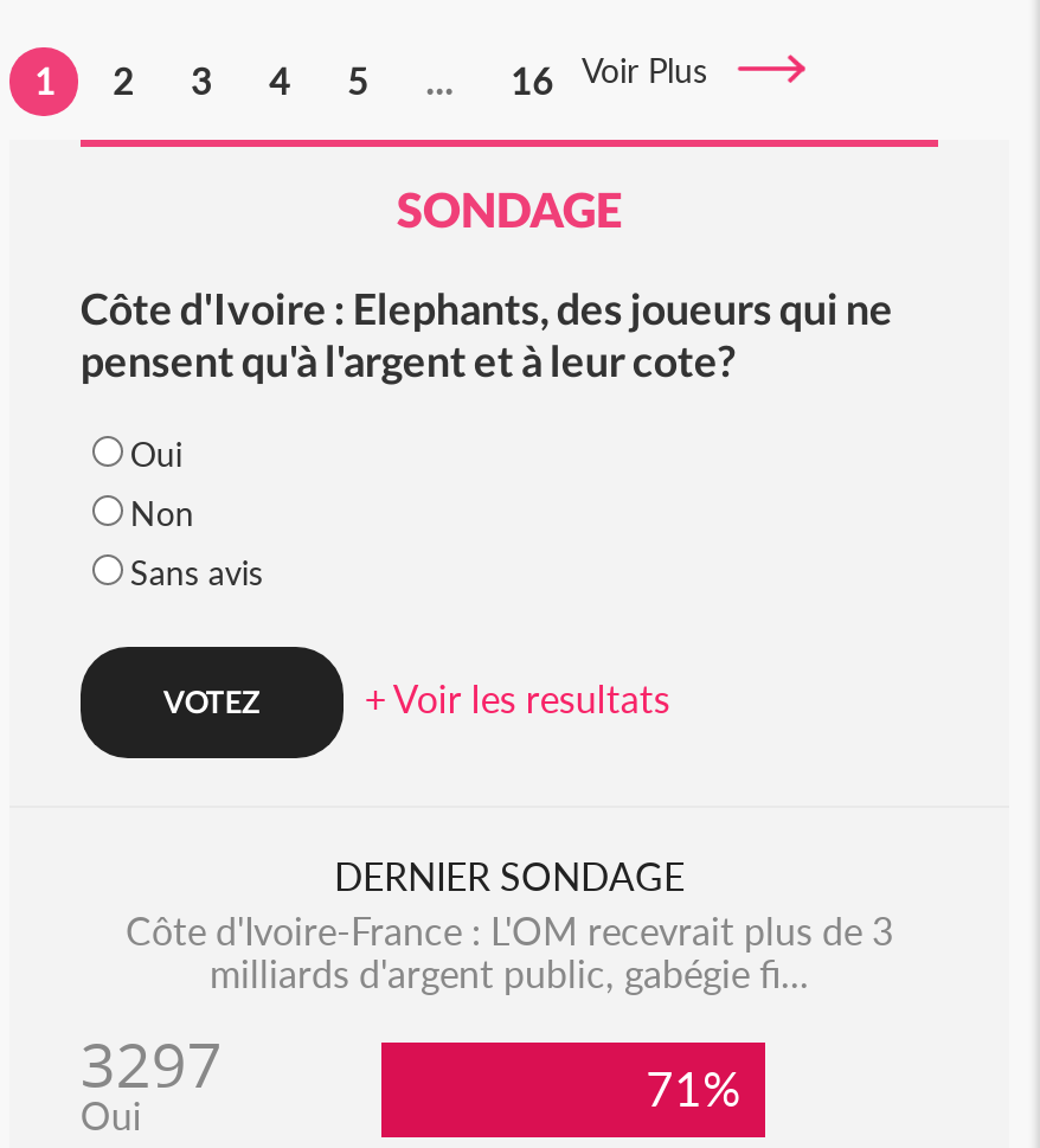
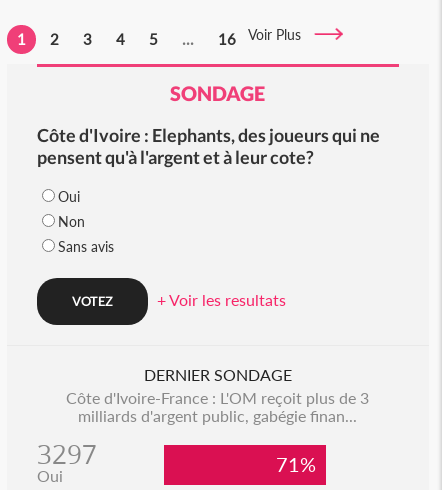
[126,908,893,953] Côte d'Ivoire-France : L'OM recevrait plus de 3 -> [66,388,369,407] Côte d'Ivoire-France : L'OM reçoit plus de 3
[210,950,809,995] milliards d'argent public, gabégie fi... -> [78,406,357,425] milliards d'argent public, gabégie finan...

